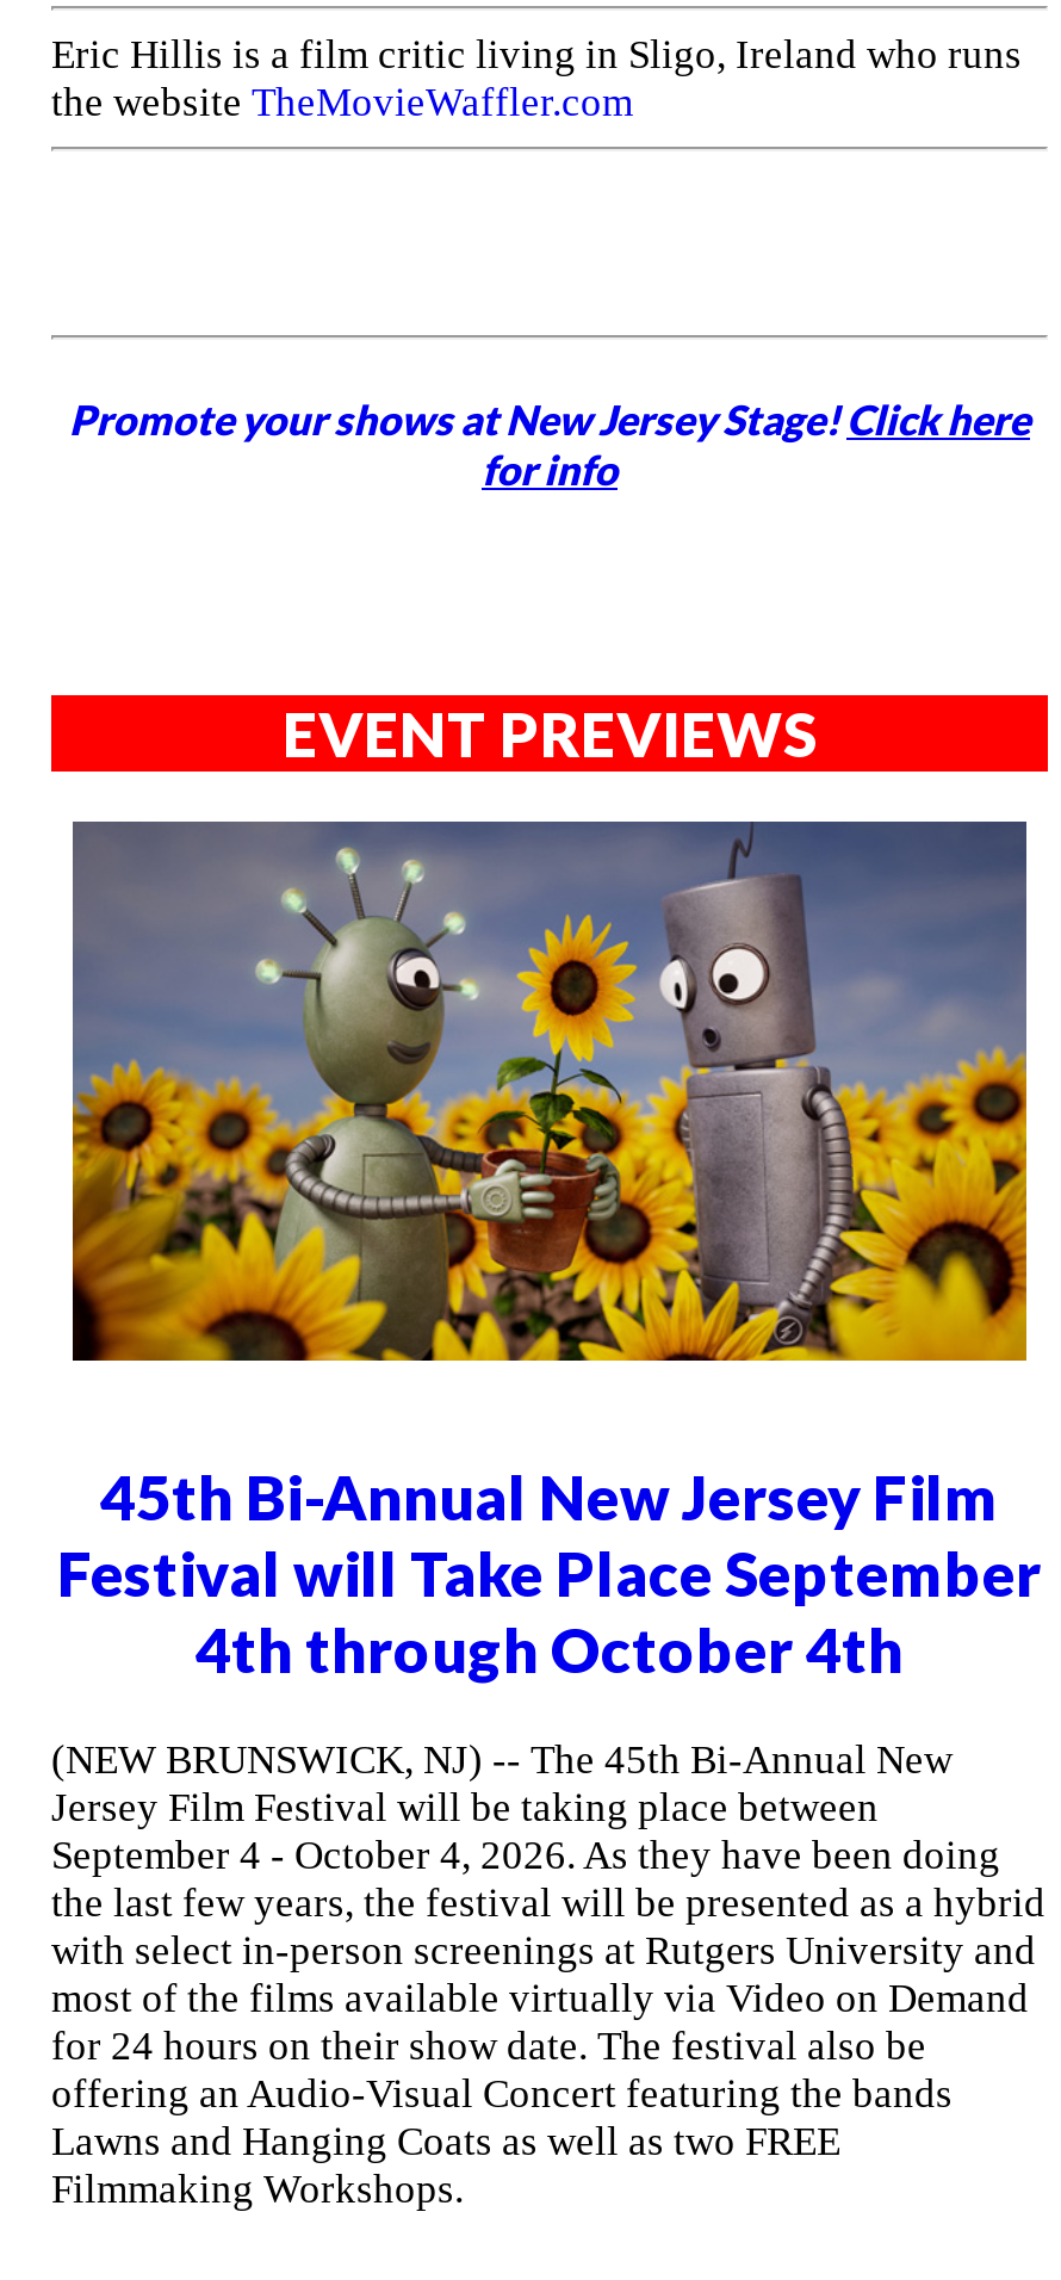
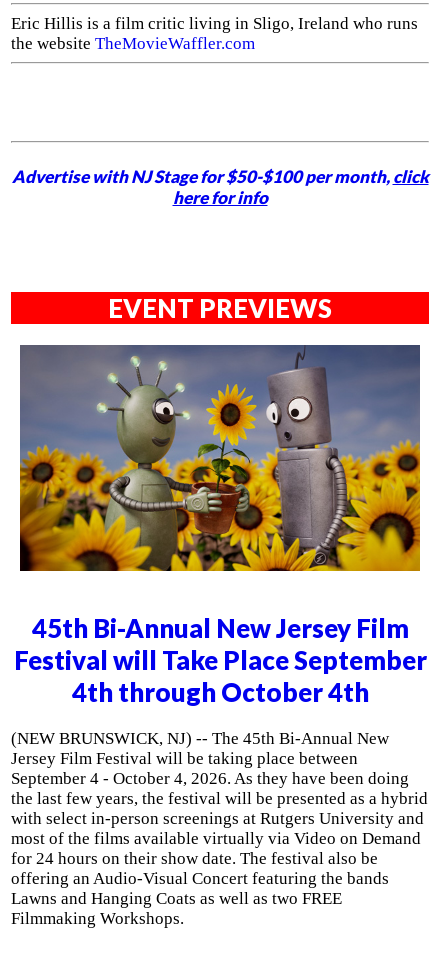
[69,395,1030,495] Promote your shows at New Jersey Stage!Click here | for info -> [11,166,428,208] Advertise with NJ Stage for $50-$100 per month,click | here for info

